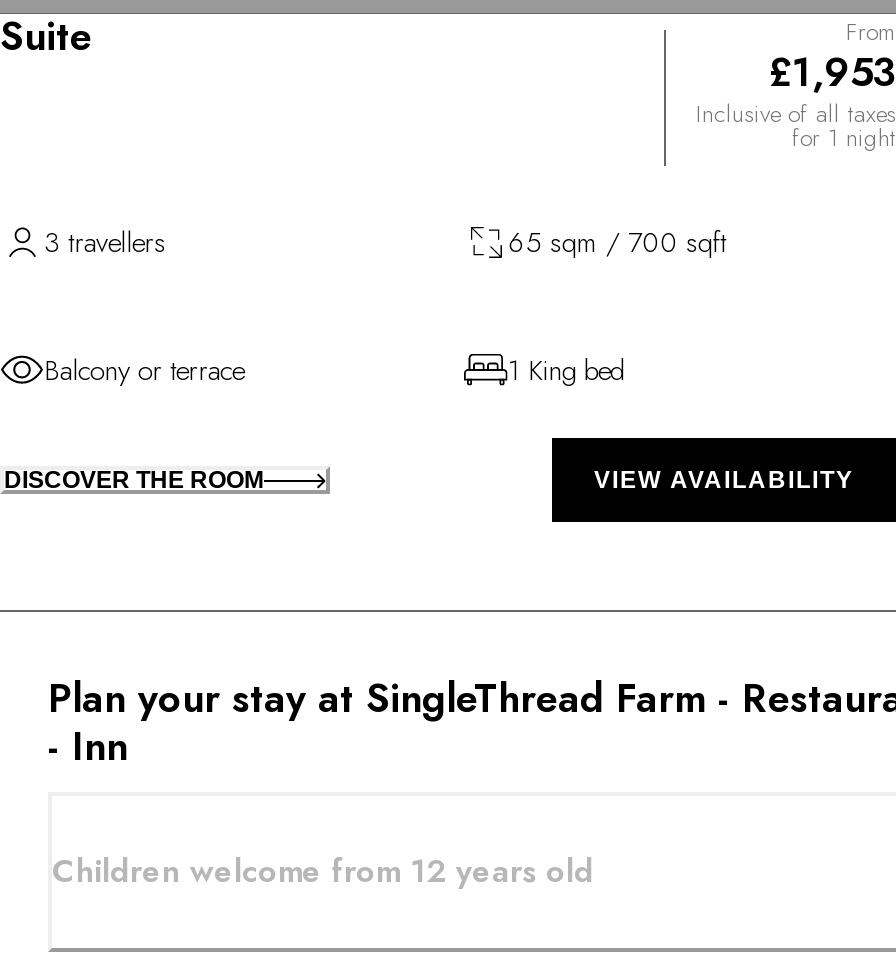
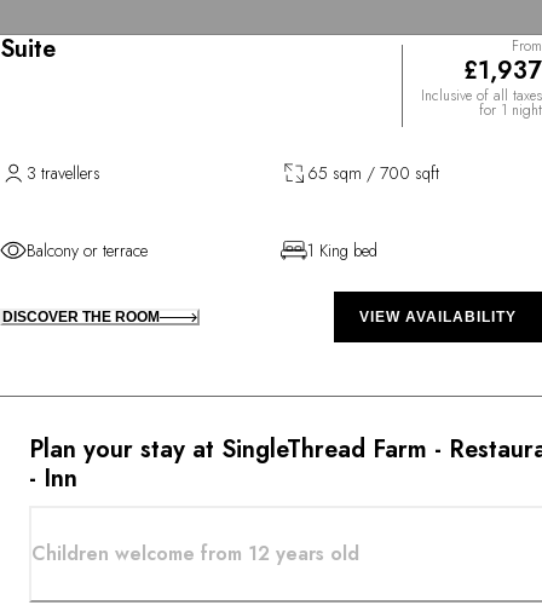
[768,45,896,103] £1,953 -> [463,54,542,89] £1,937

